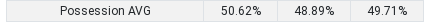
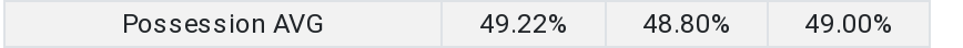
[220,4,260,18] 50.62% -> [479,9,568,39] 49.22%
[294,4,334,18] 48.89% -> [642,9,731,39] 48.80%
[367,4,407,18] 49.71% -> [804,9,893,39] 49.00%

